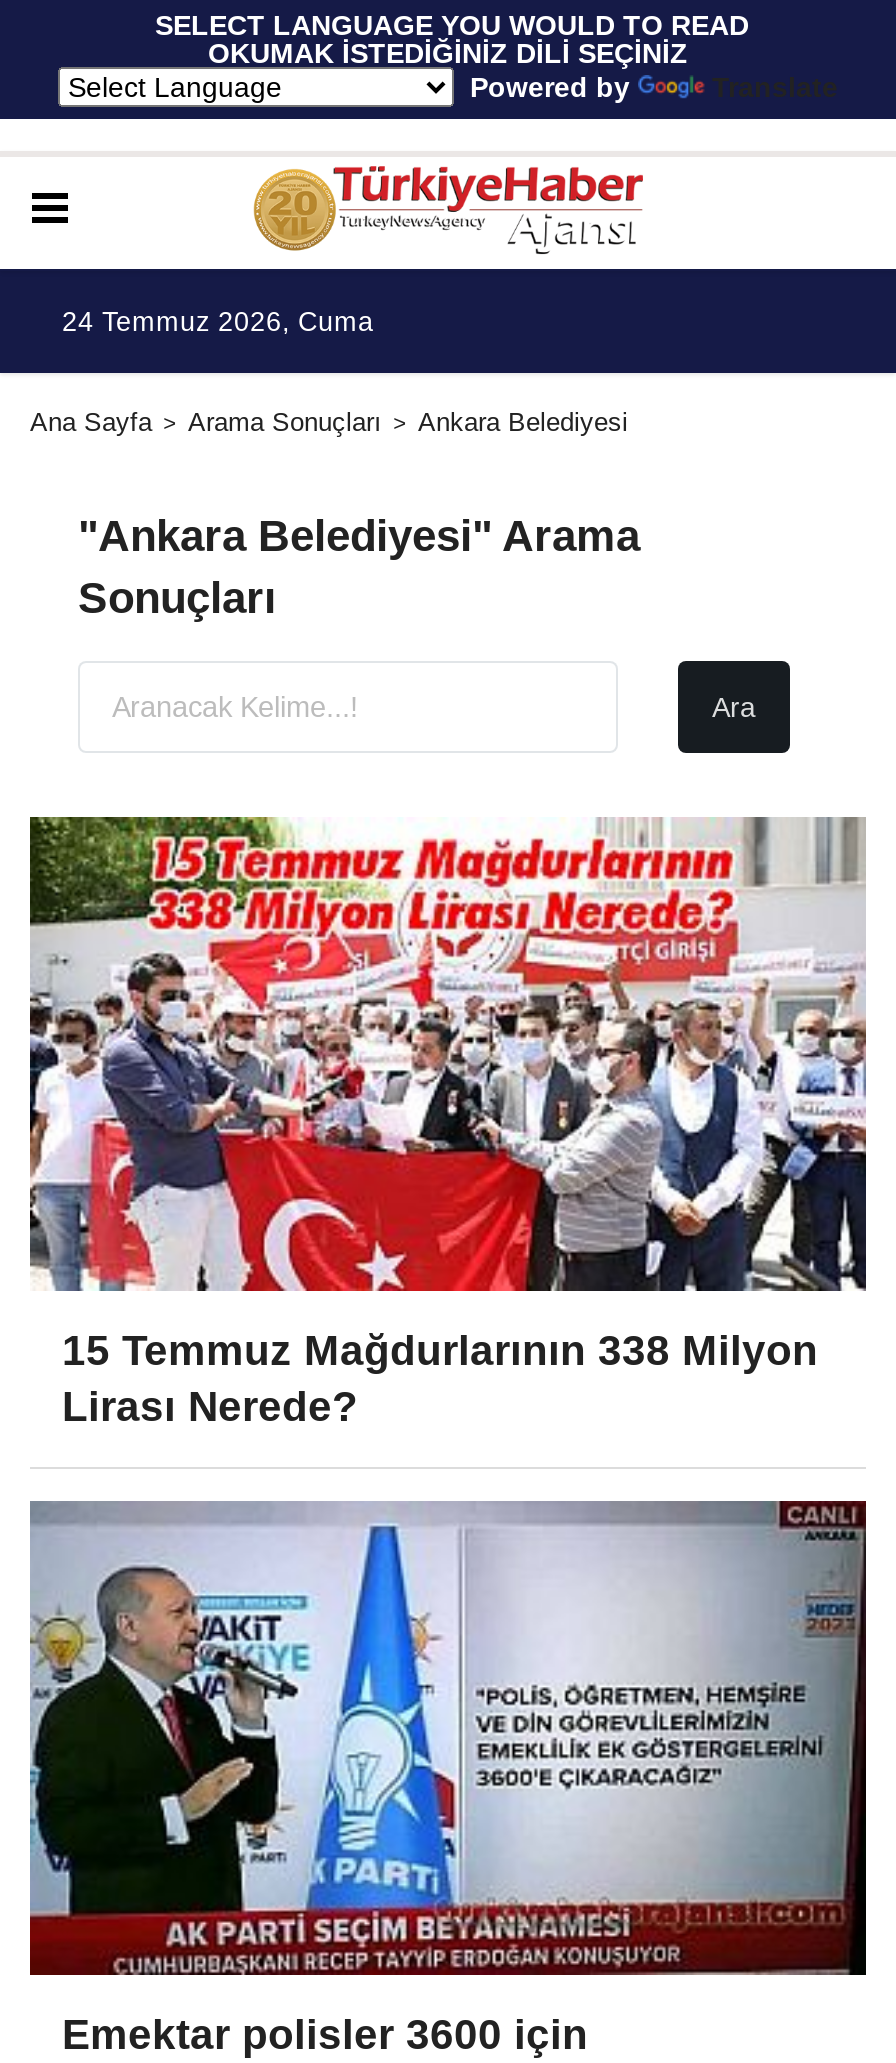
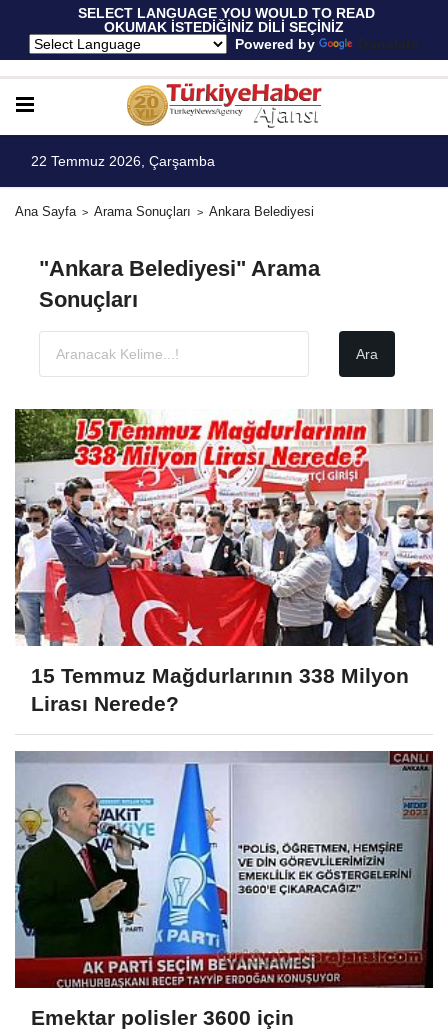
[62,307,374,337] 24 Temmuz 2026, Cuma -> [31,154,215,169] 22 Temmuz 2026, Çarşamba

